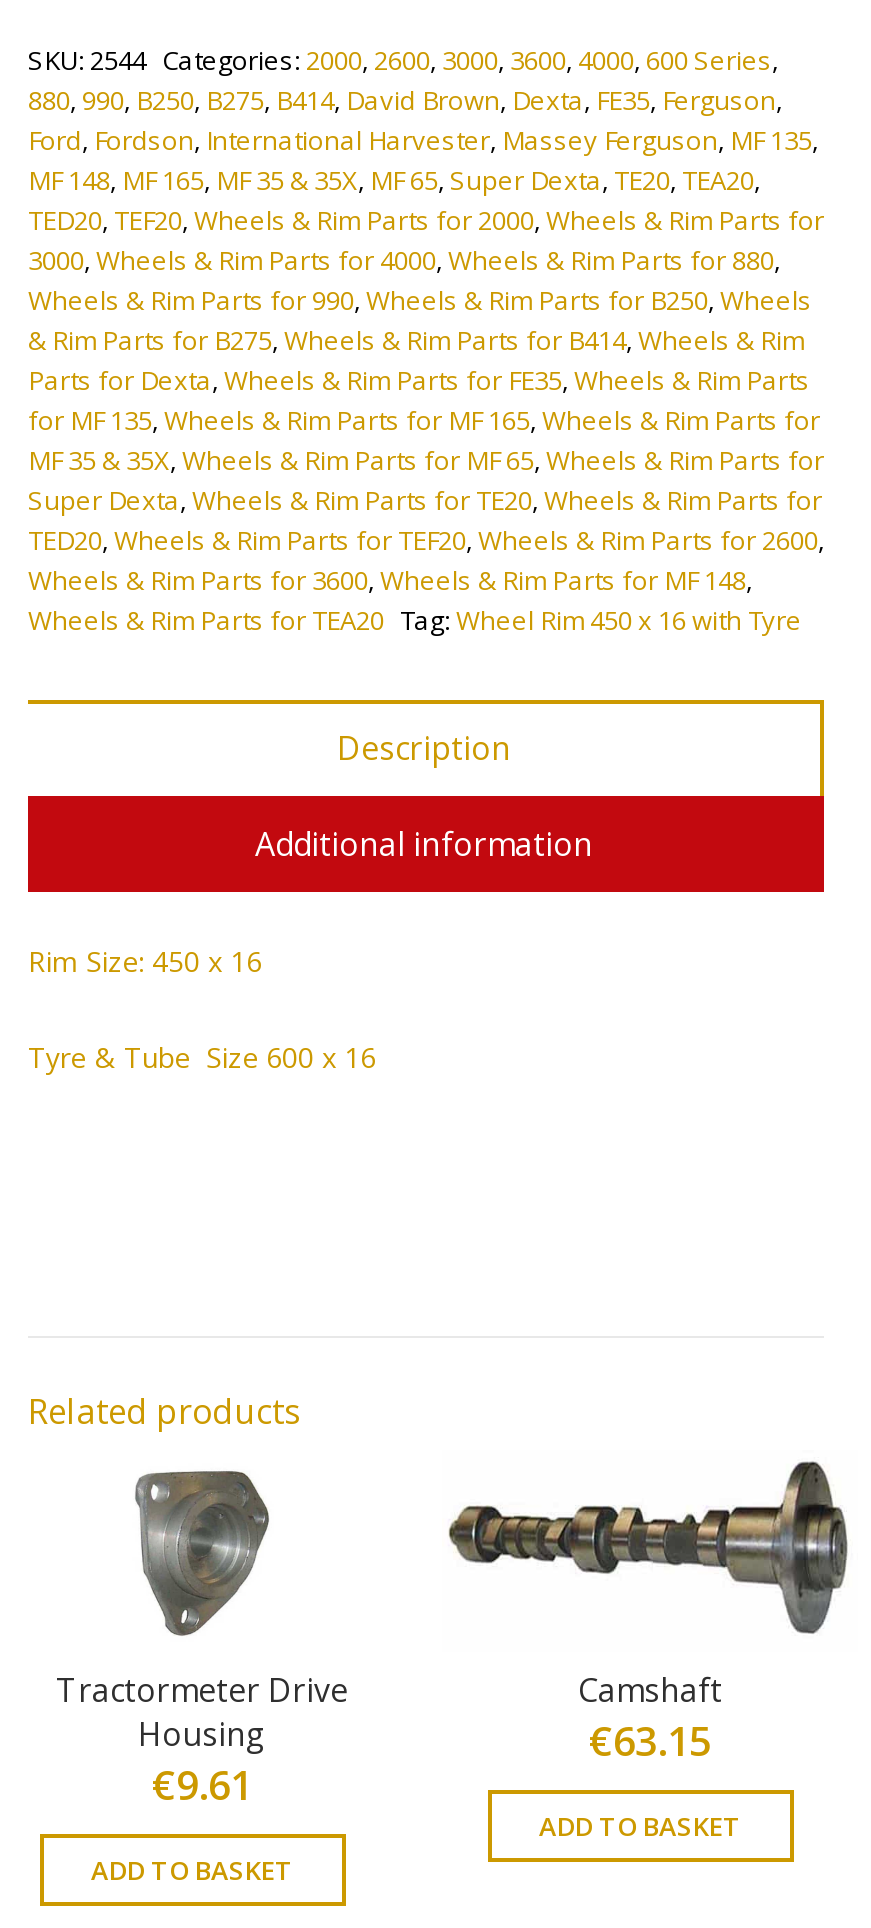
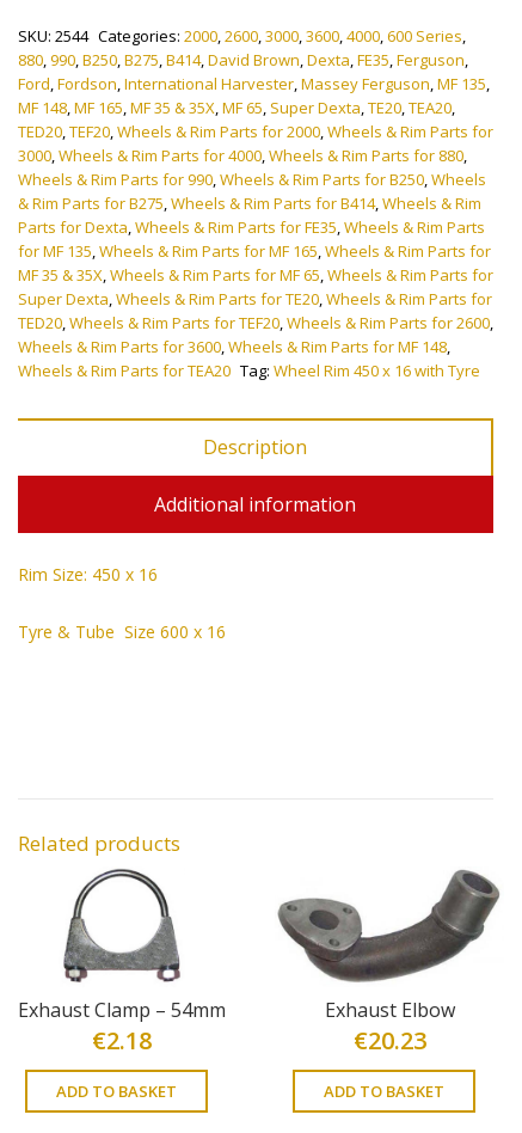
[56,1454,348,1812] [image] | Tractormeter Drive | Housing | €9.61 -> [18,868,226,1057] [image] | Exhaust Clamp – 54mm | €2.18
[446,1456,850,1768] [image] | Camshaft | €63.15 -> [270,869,508,1057] [image] | Exhaust Elbow | €20.23

